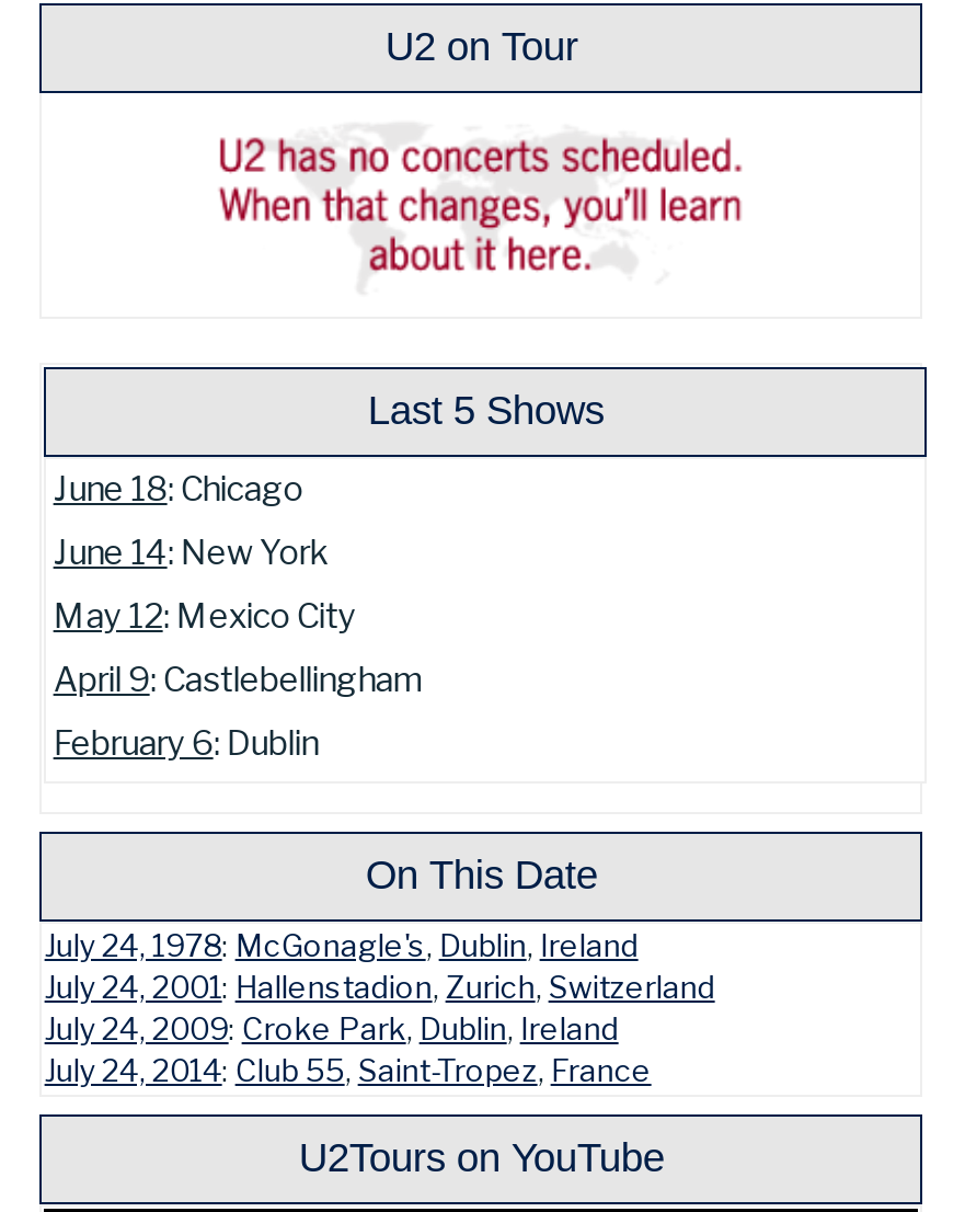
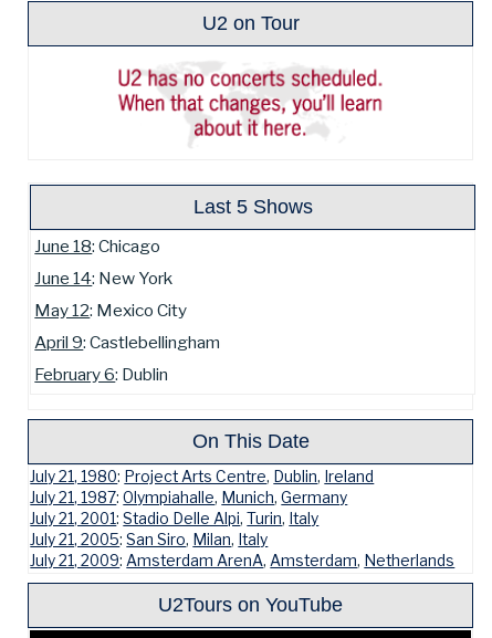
[44,928,715,1088] July 24, 1978: McGonagle's, Dublin, Ireland | July 24, 2001: Hallenstadion, Zurich, Switzerland | July 24, 2009: Croke Park, Dublin, Ireland | July 24, 2014: Club 55, Saint-Tropez, France -> [30,468,455,569] July 21, 1980: Project Arts Centre, Dublin, Ireland | July 21, 1987: Olympiahalle, Munich, Germany | July 21, 2001: Stadio Delle Alpi, Turin, Italy | July 21, 2005: San Siro, Milan, Italy | July 21, 2009: Amsterdam ArenA, Amsterdam, Netherlands

